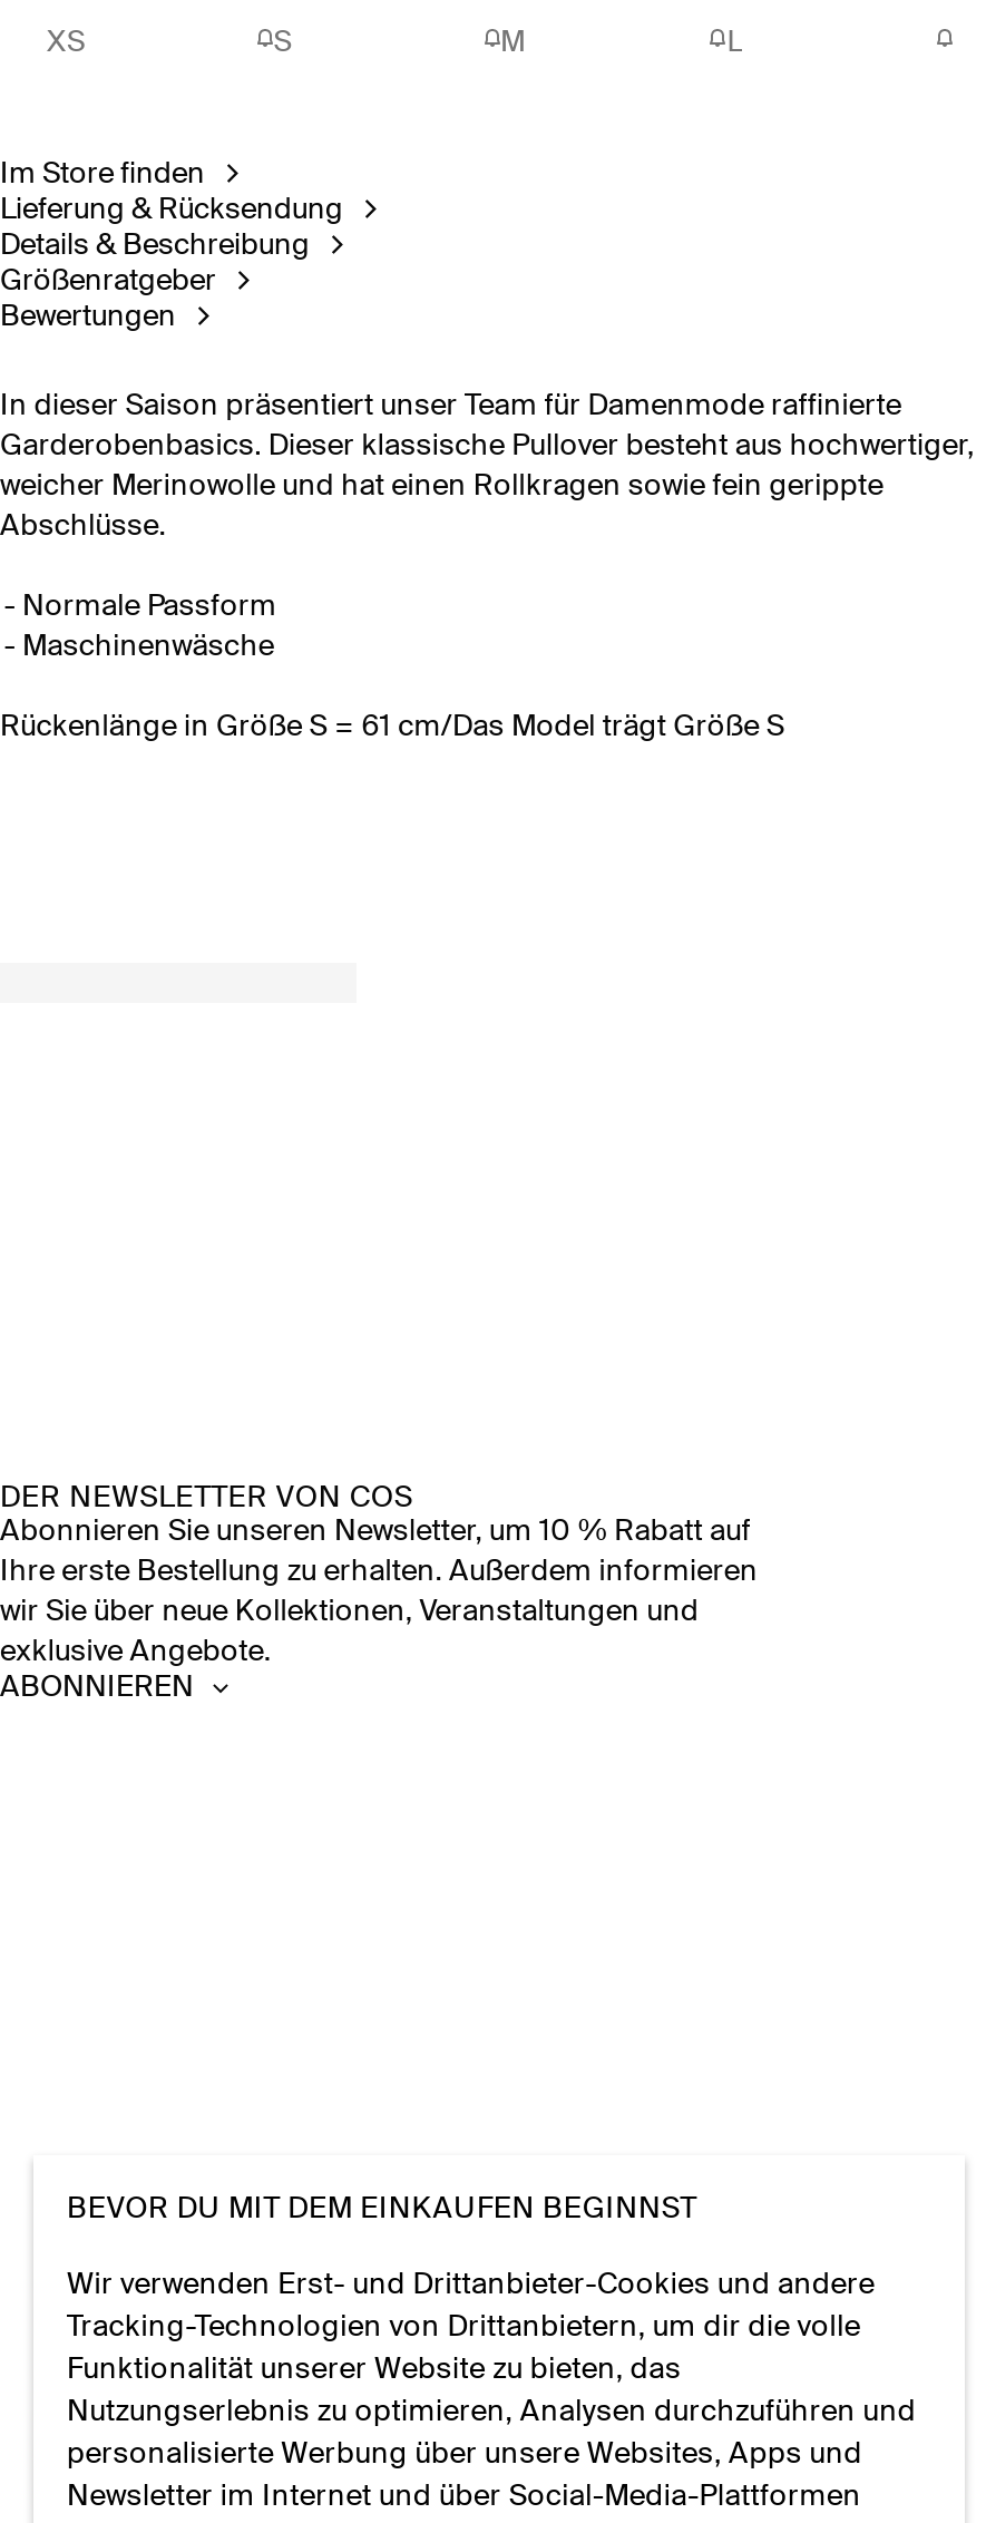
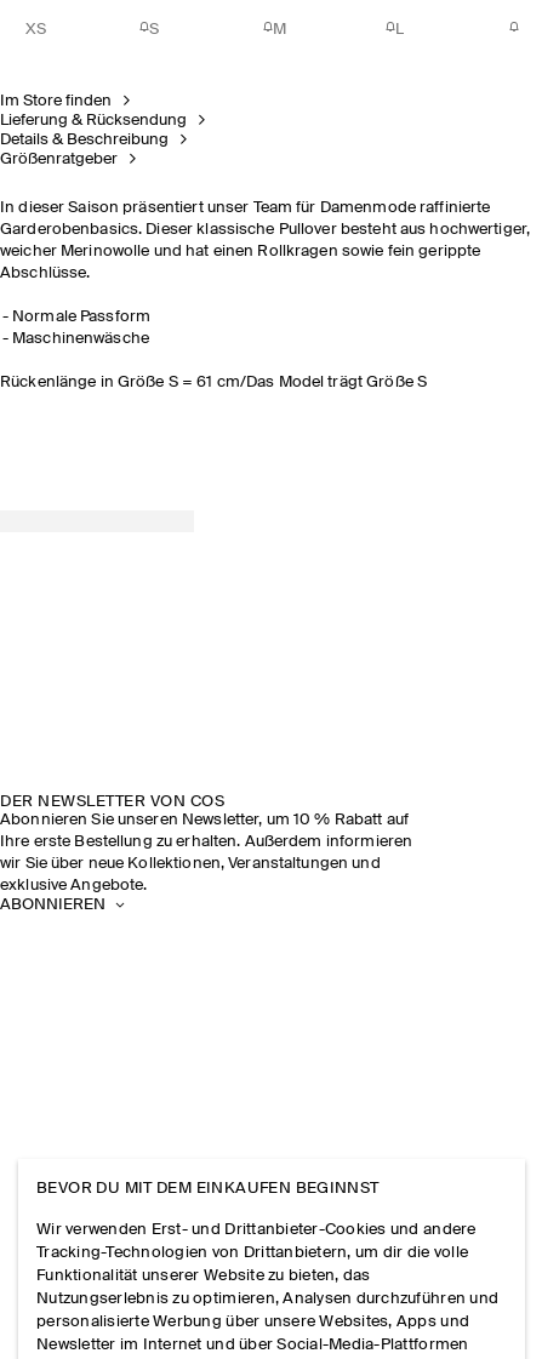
[0,302,176,331] Bewertungen -> none

